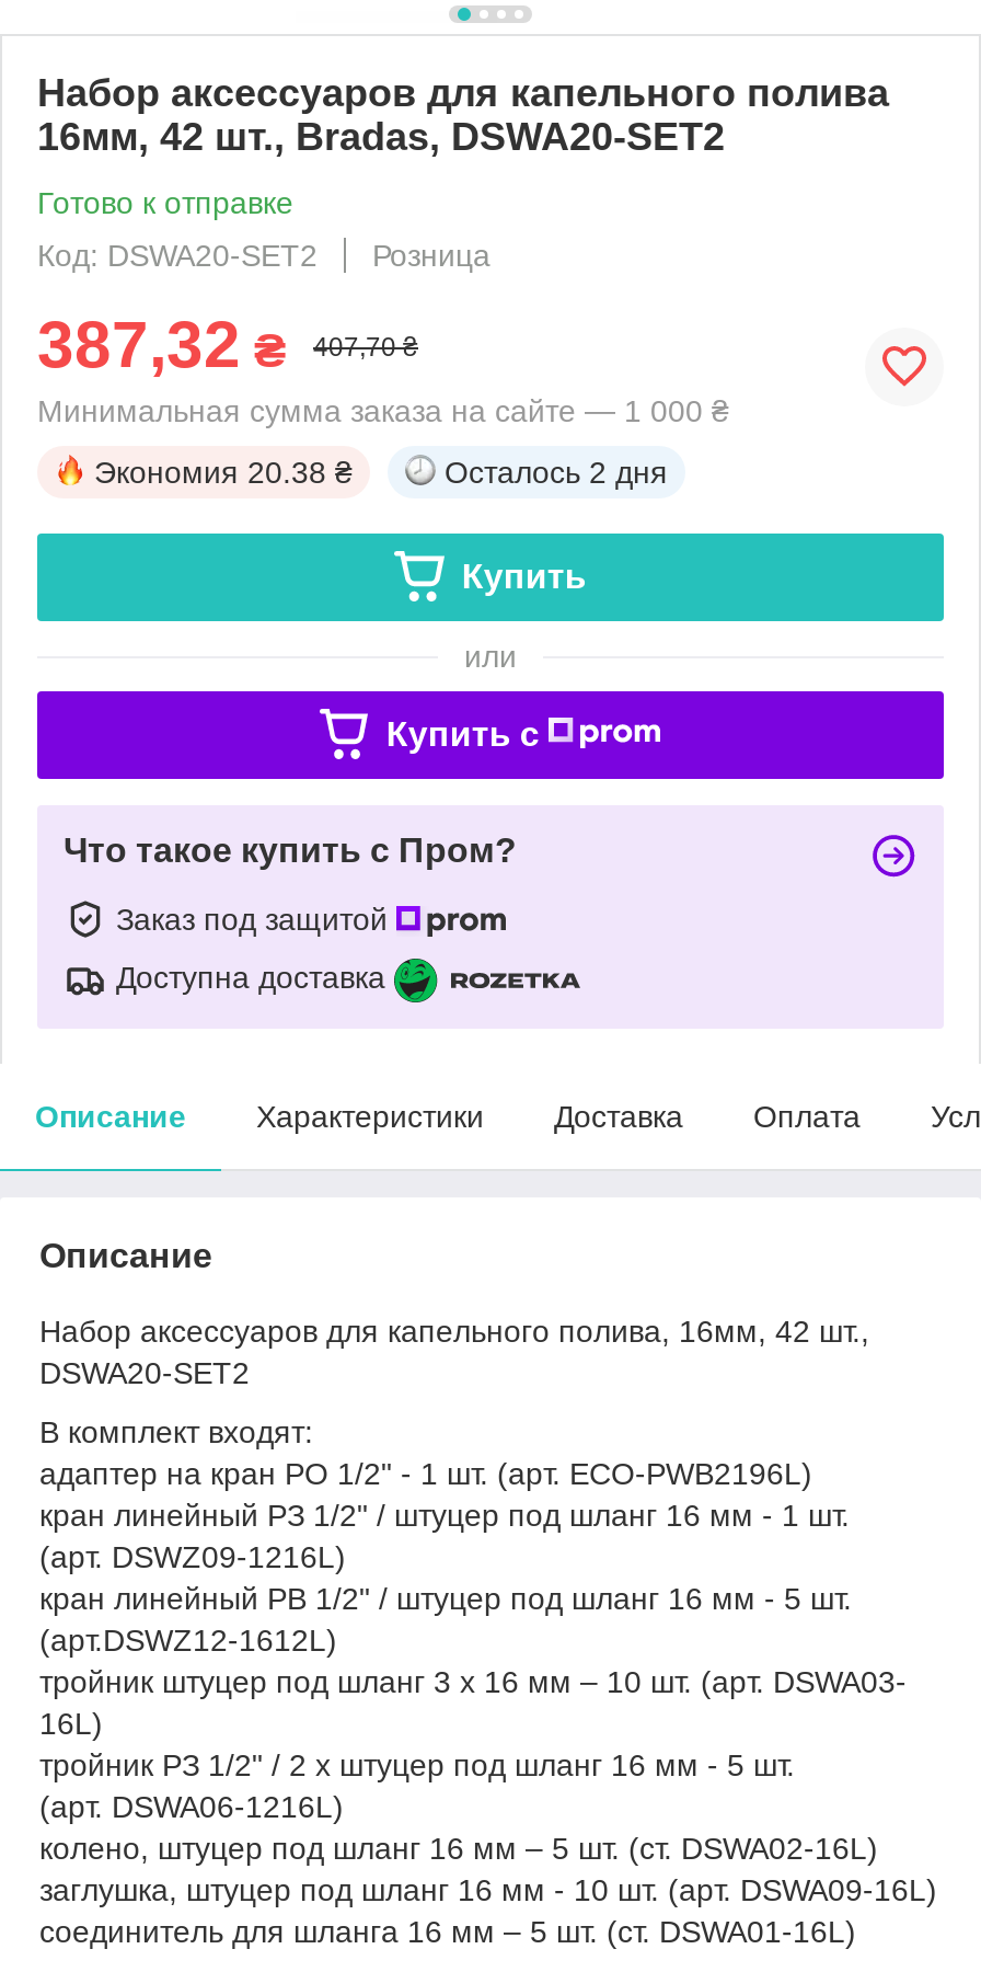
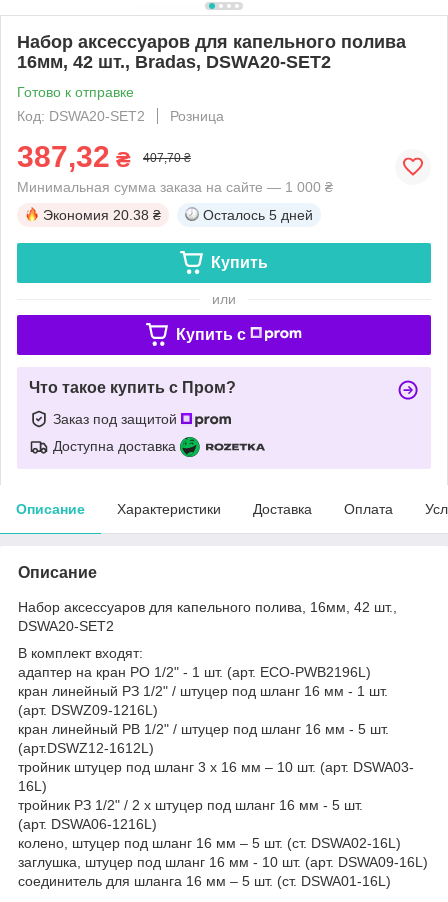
[445,454,668,489] Осталось 2 дня -> [203,207,313,223] Осталось 5 дней

